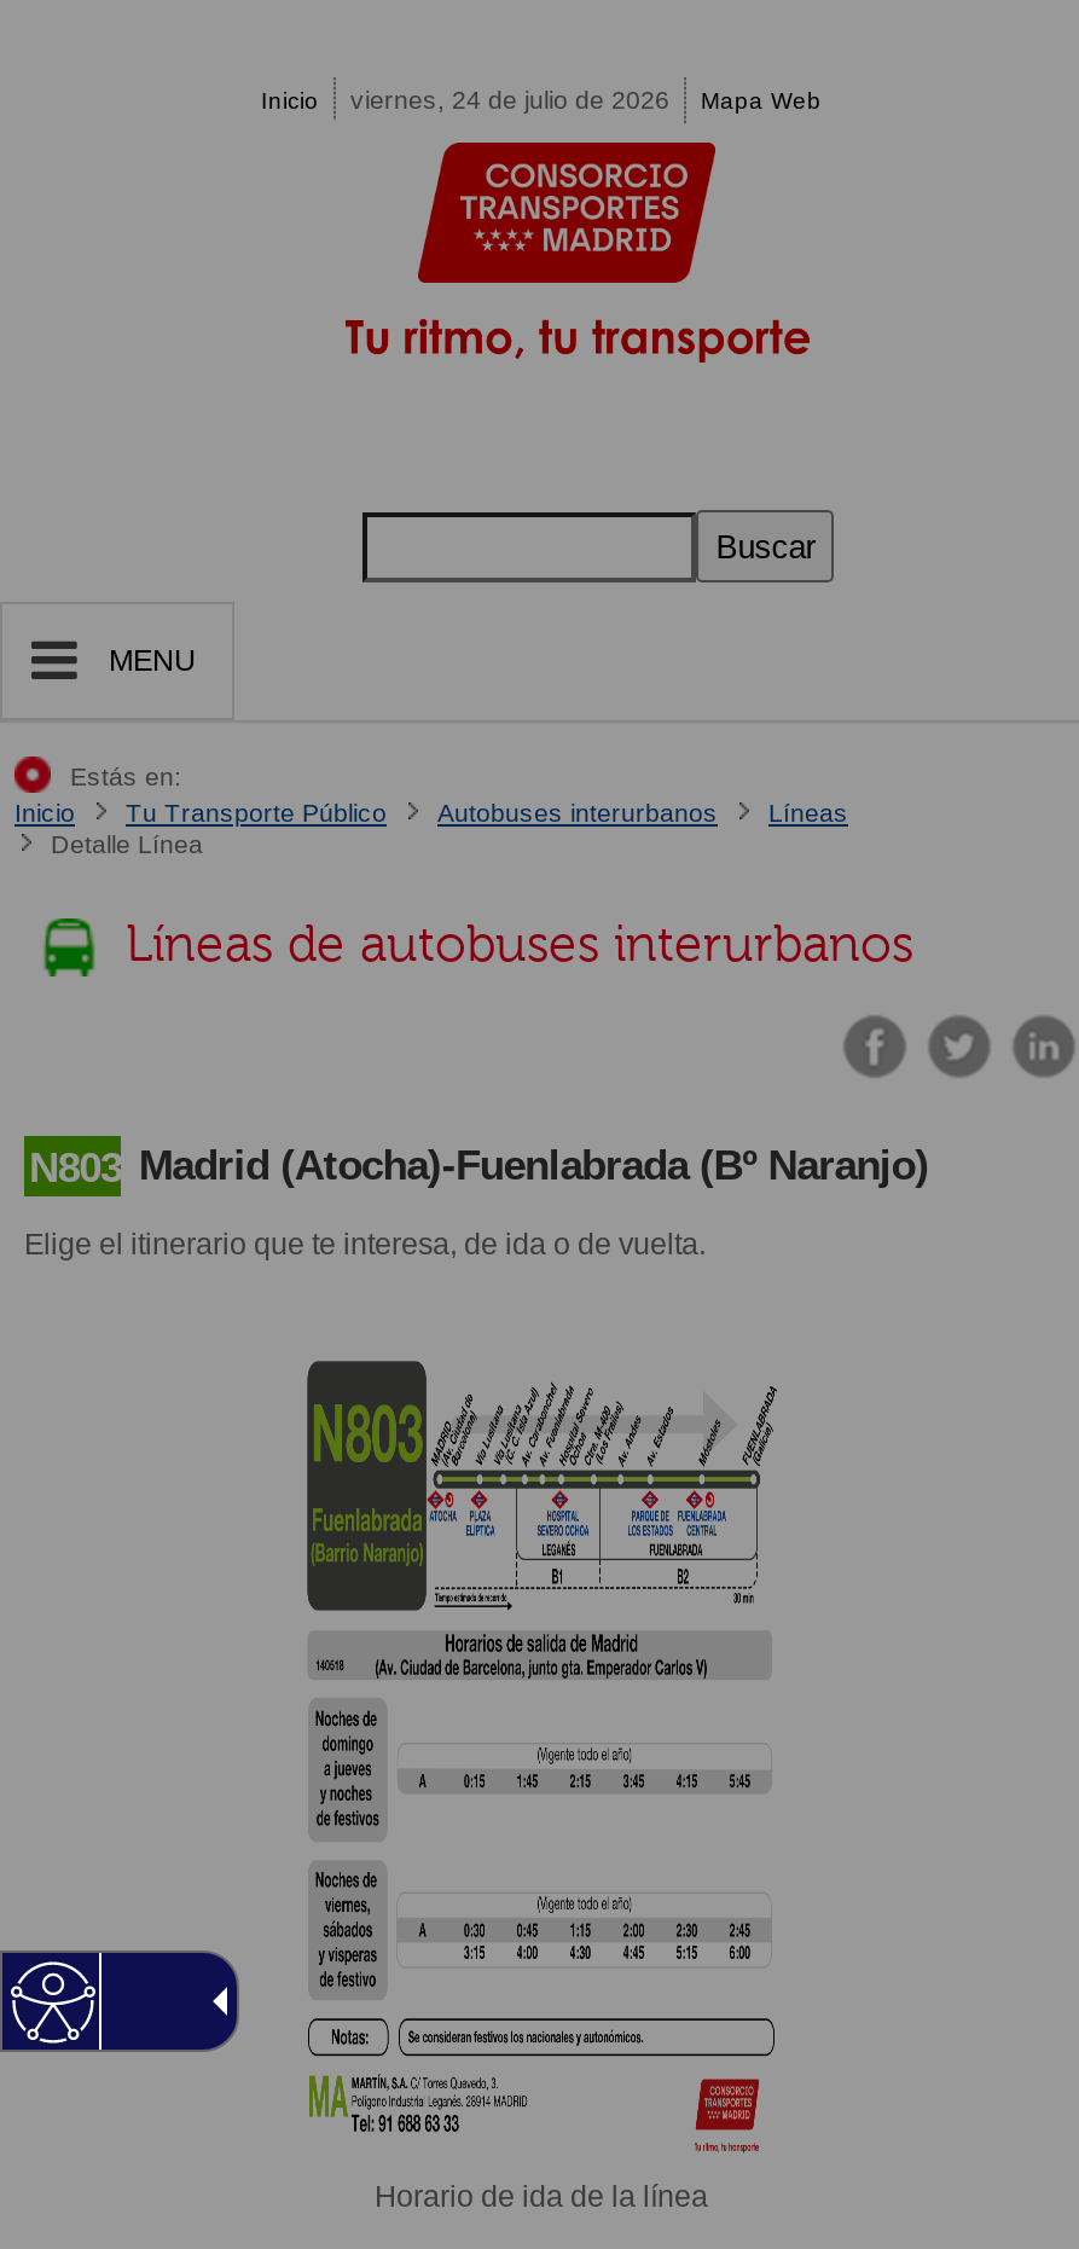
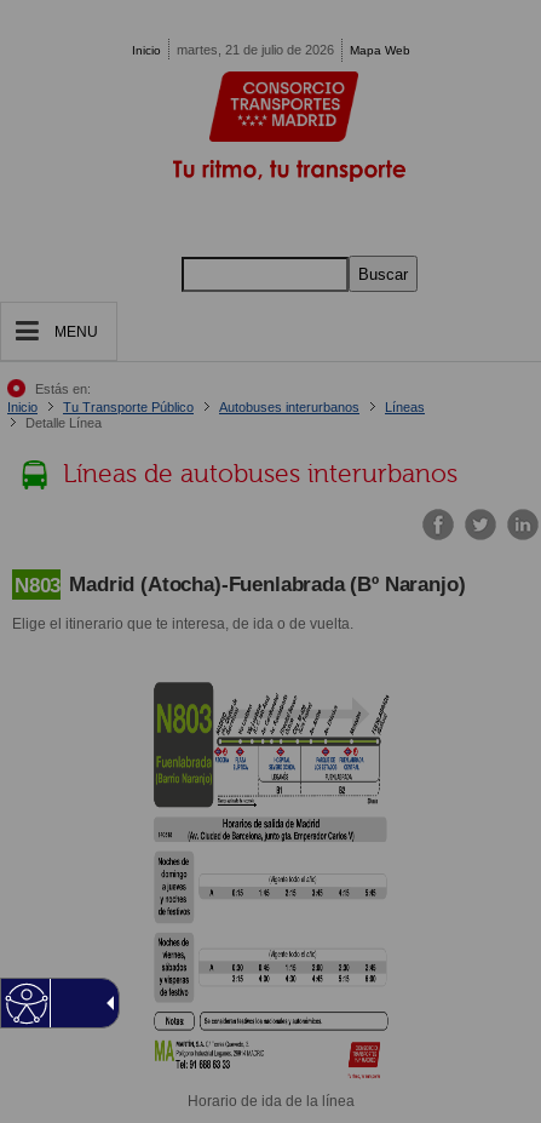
[350,85,669,114] viernes, 24 de julio de 2026 -> [177,42,334,57] martes, 21 de julio de 2026

